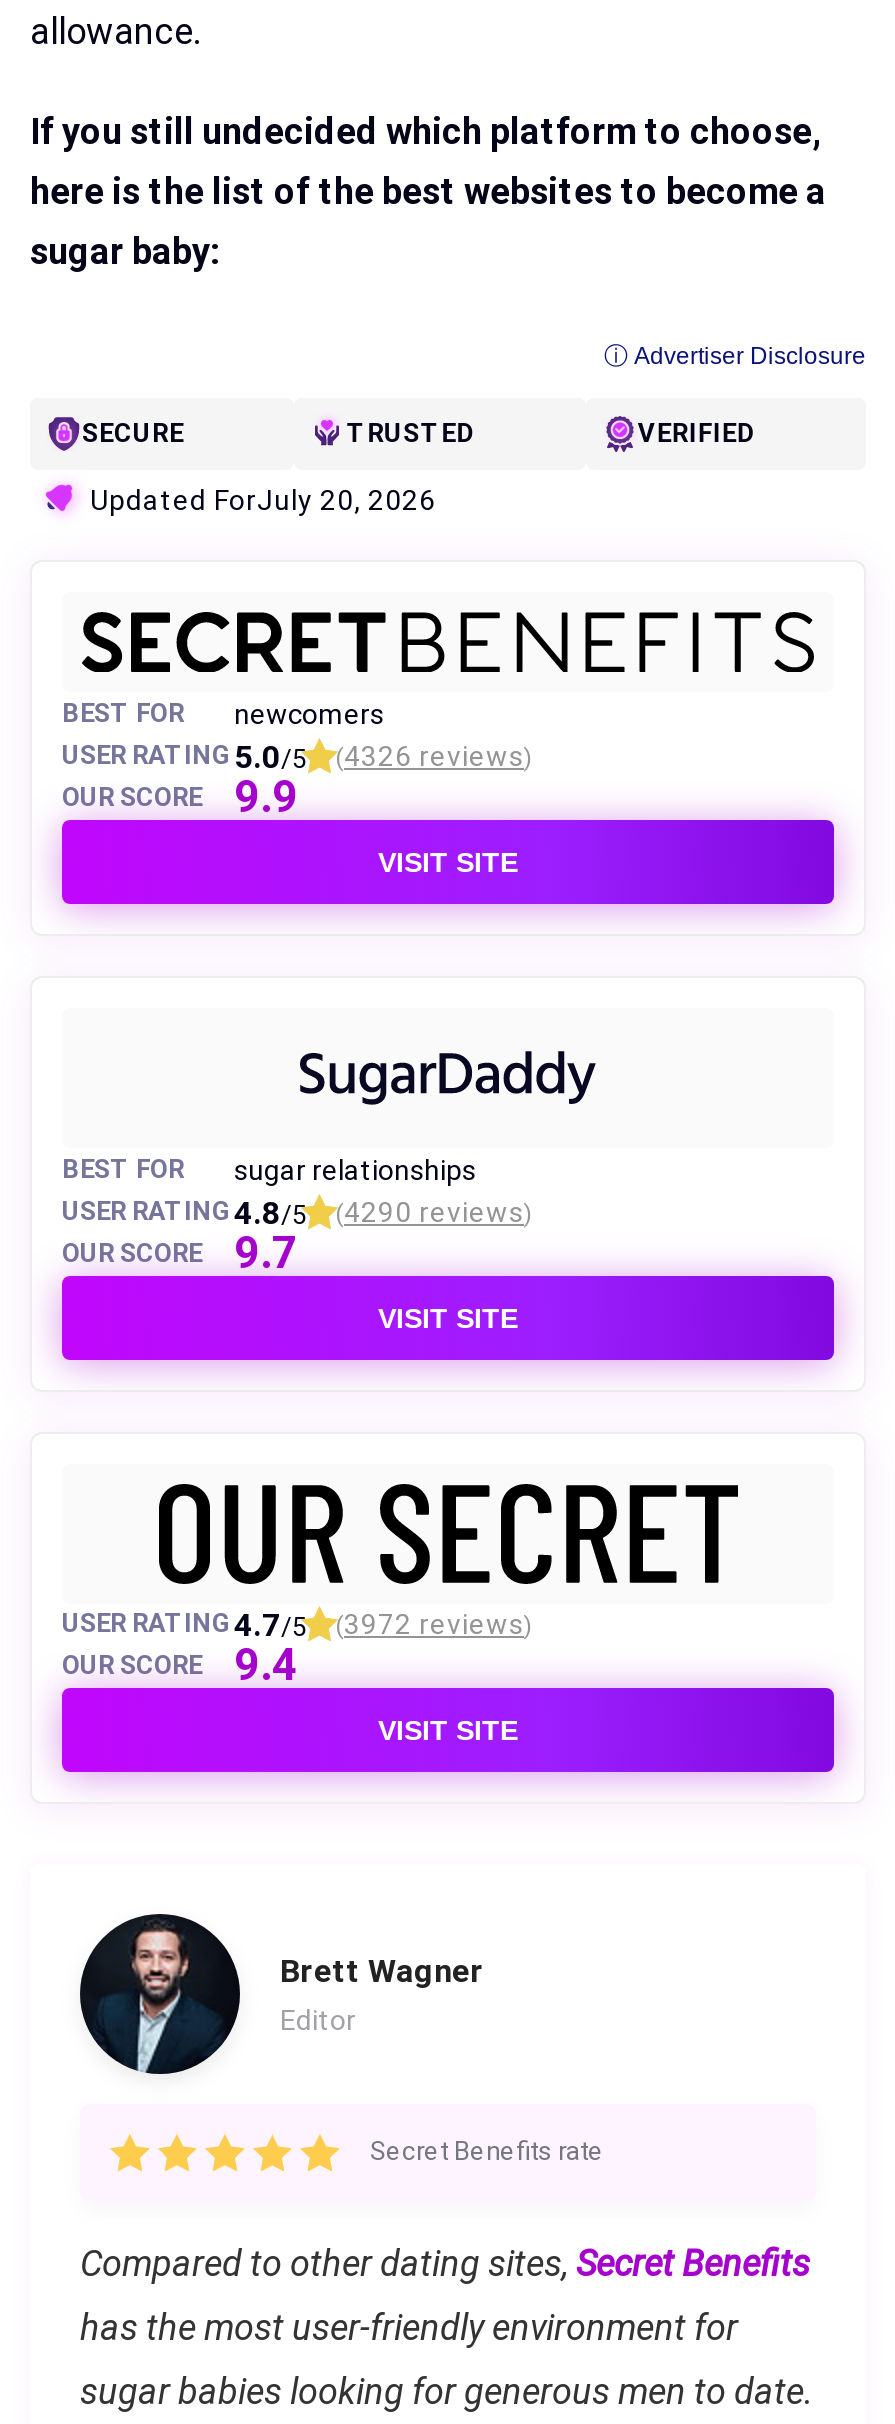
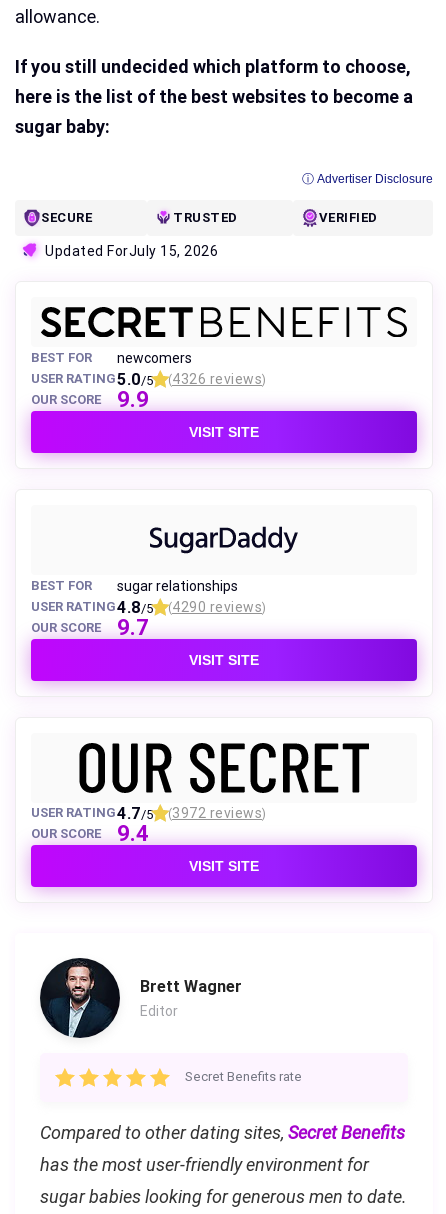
[90,484,436,516] Updated ForJuly 20, 2026 -> [45,243,218,259] Updated ForJuly 15, 2026

